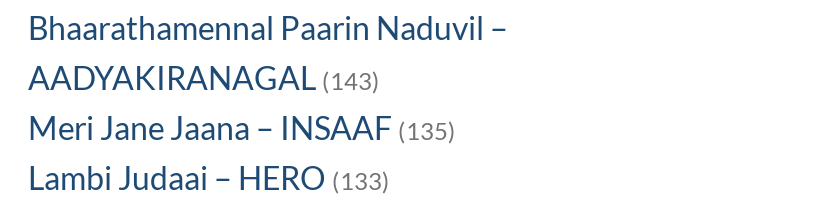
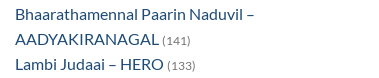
[28,59,456,147] AADYAKIRANAGAL (143) | Meri Jane Jaana – INSAAF (135) -> [15,29,191,48] AADYAKIRANAGAL (141)

